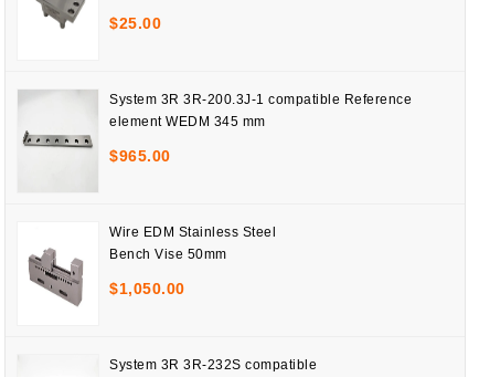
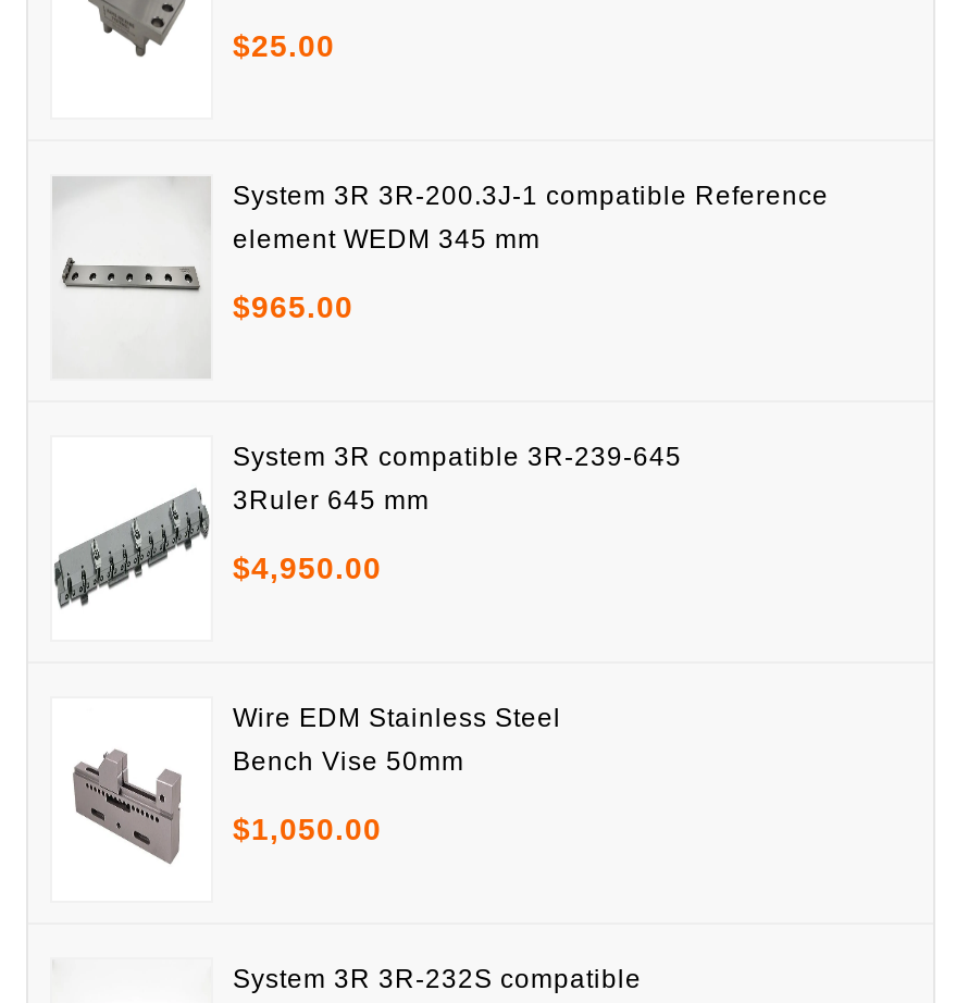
none -> [52,442,682,609] [image] | System 3R compatible 3R-239-645 | 3Ruler 645 mm | $4,950.00

